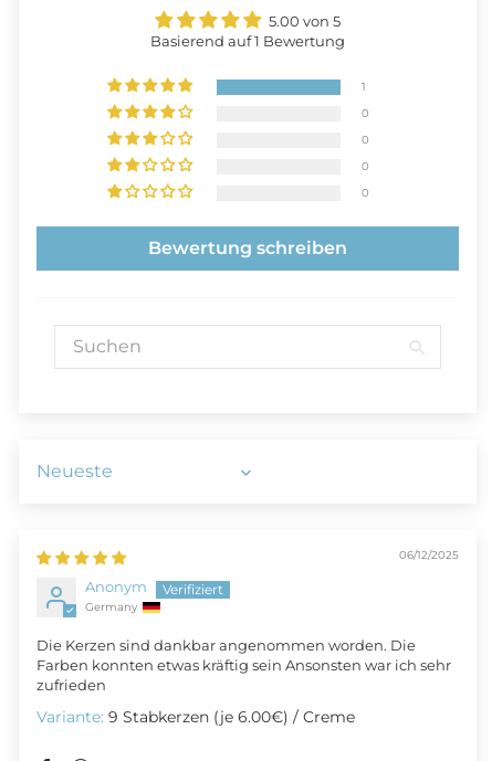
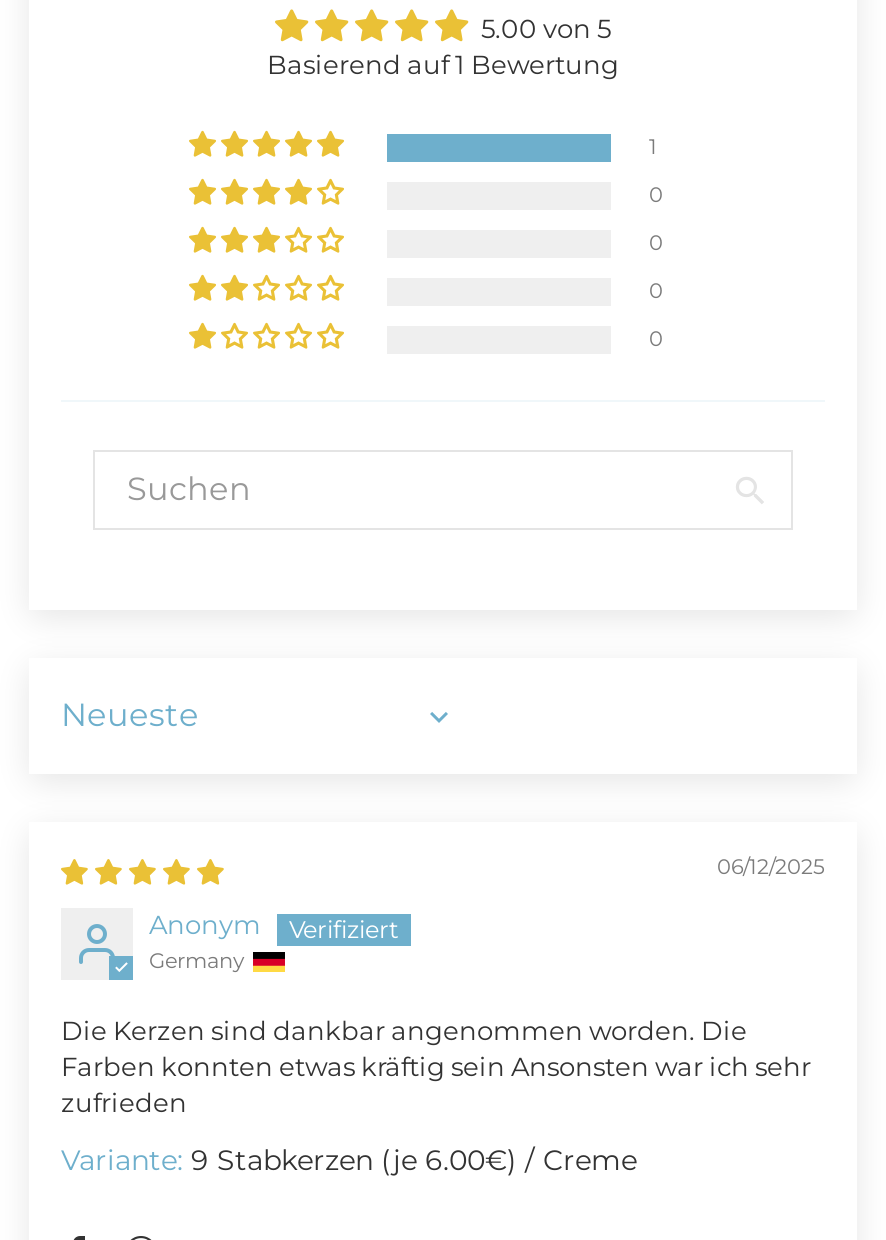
[148,238,347,259] Bewertung schreiben -> none

